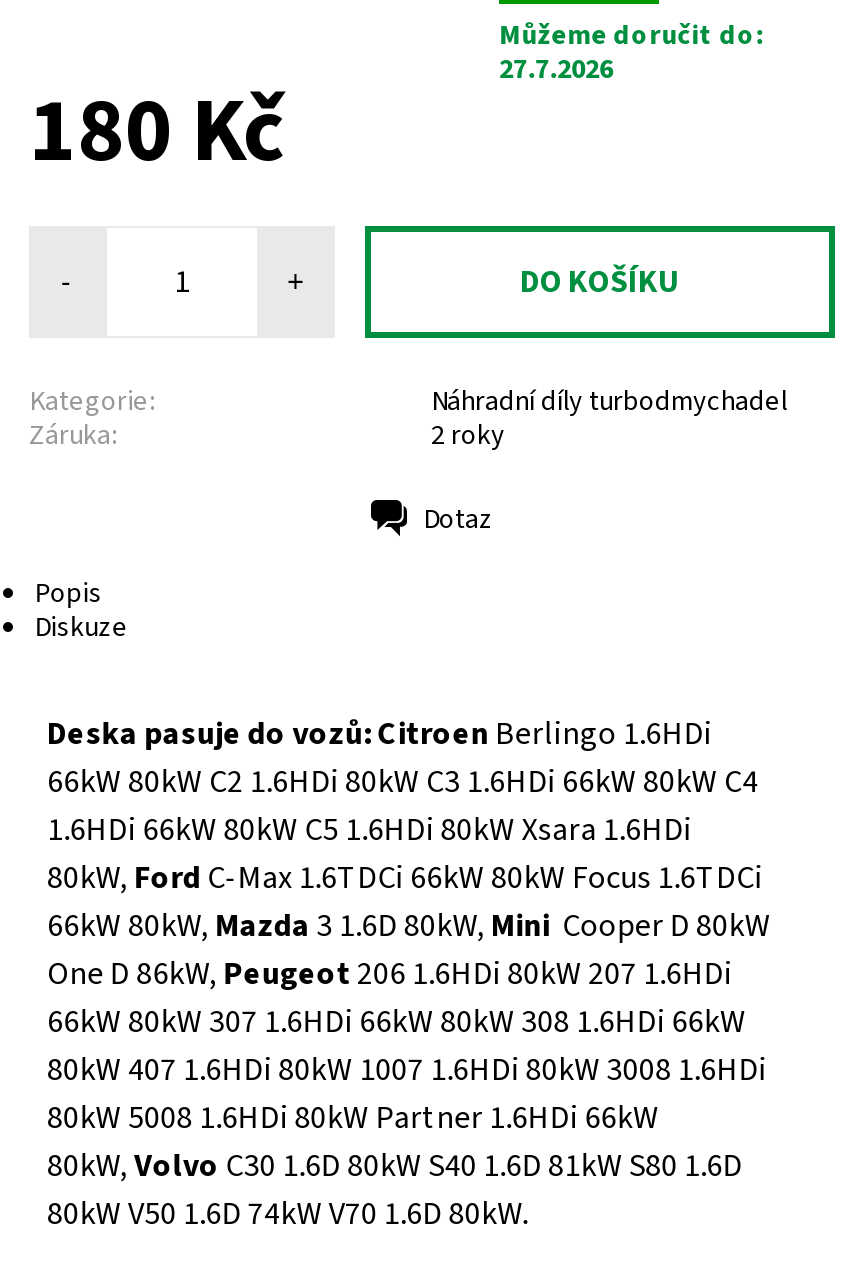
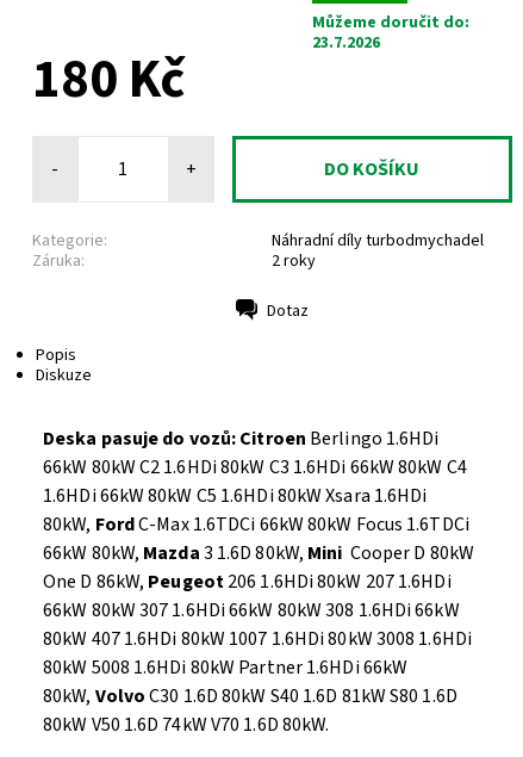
[499,50,613,90] 27.7.2026 -> [312,31,380,55] 23.7.2026

